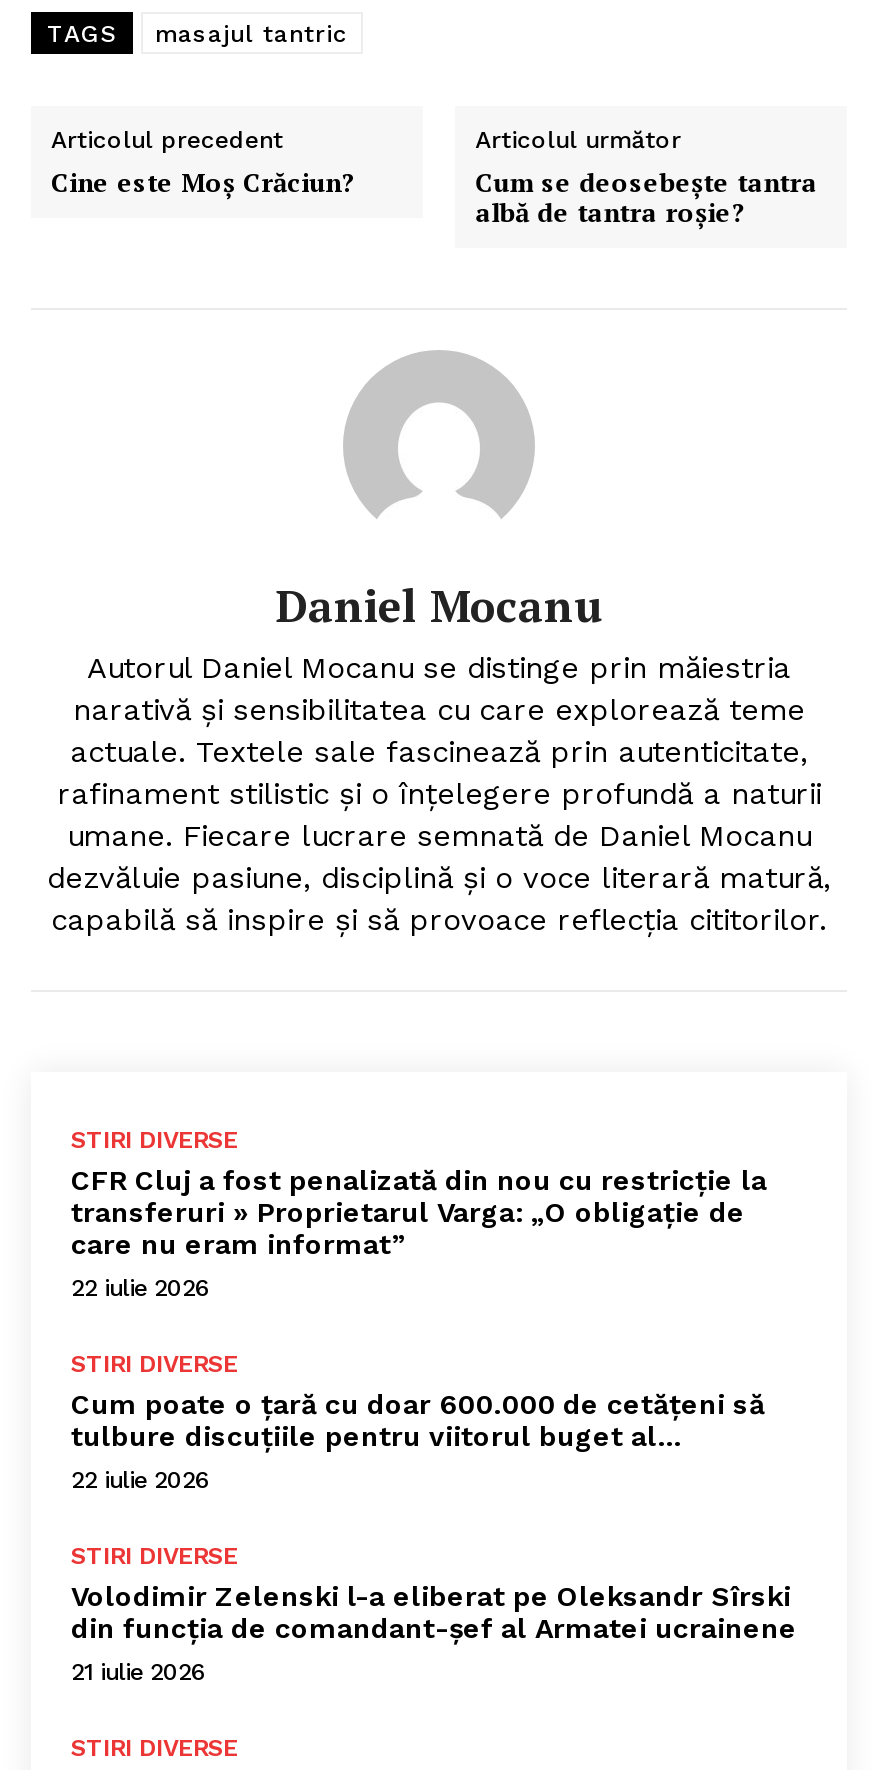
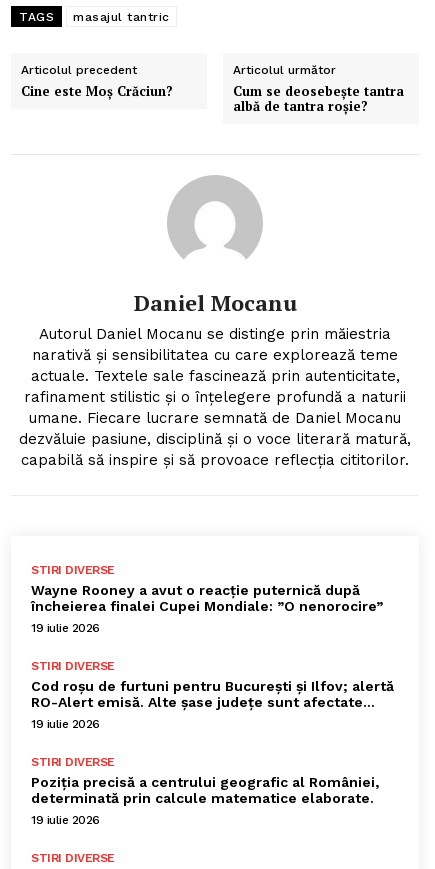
[71,1164,767,1302] CFR Cluj a fost penalizată din nou cu restricție la | transferuri » Proprietarul Varga: „O obligație de | care nu eram informat” | 22 iulie 2026 -> [31,582,383,635] Wayne Rooney a avut o reacție puternică după | încheierea finalei Cupei Mondiale: ”O nenorocire” | 19 iulie 2026
[71,1388,765,1494] Cum poate o țară cu doar 600.000 de cetățeni să | tulbure discuțiile pentru viitorul buget al… | 22 iulie 2026 -> [31,678,394,731] Cod roșu de furtuni pentru București și Ilfov; alertă | RO-Alert emisă. Alte șase județe sunt afectate… | 19 iulie 2026
[71,1580,797,1686] Volodimir Zelenski l-a eliberat pe Oleksandr Sîrski | din funcția de comandant-șef al Armatei ucrainene | 21 iulie 2026 -> [31,774,379,827] Poziția precisă a centrului geografic al României, | determinată prin calcule matematice elaborate. | 19 iulie 2026

